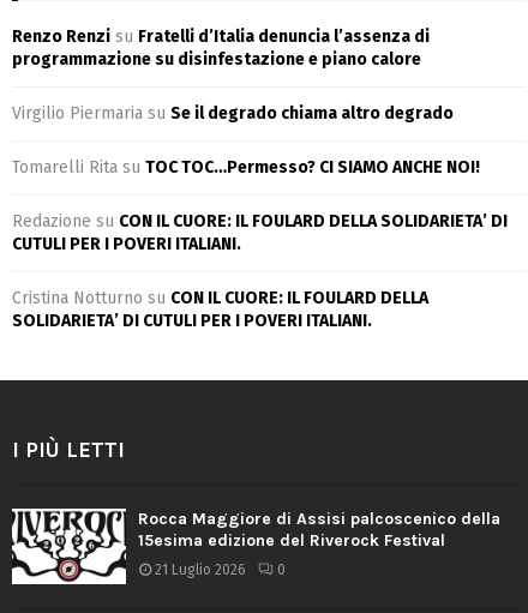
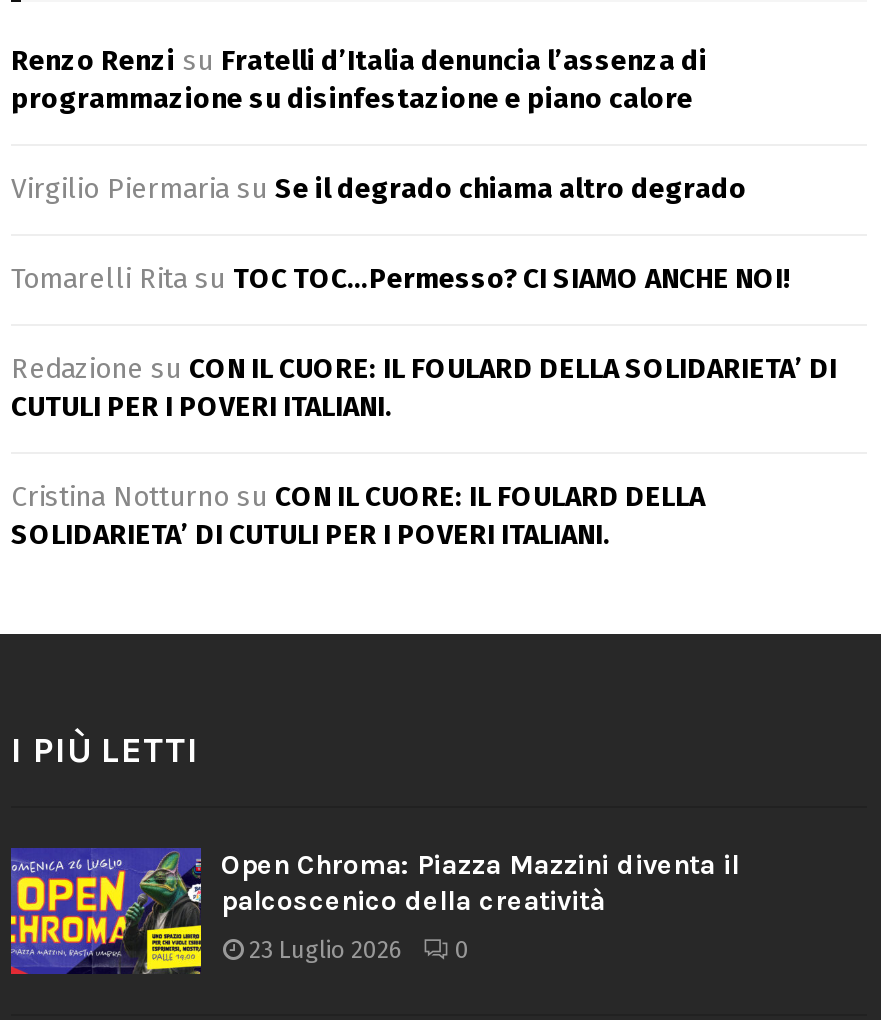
[11,507,500,585] [image] | Rocca Maggiore di Assisi palcoscenico della | 15esima edizione del Riverock Festival -> [9,847,739,976] [image] | Open Chroma: Piazza Mazzini diventa il | palcoscenico della creatività
[155,561,286,578] 21 Luglio 2026 0 -> [249,935,469,963] 23 Luglio 2026 0

